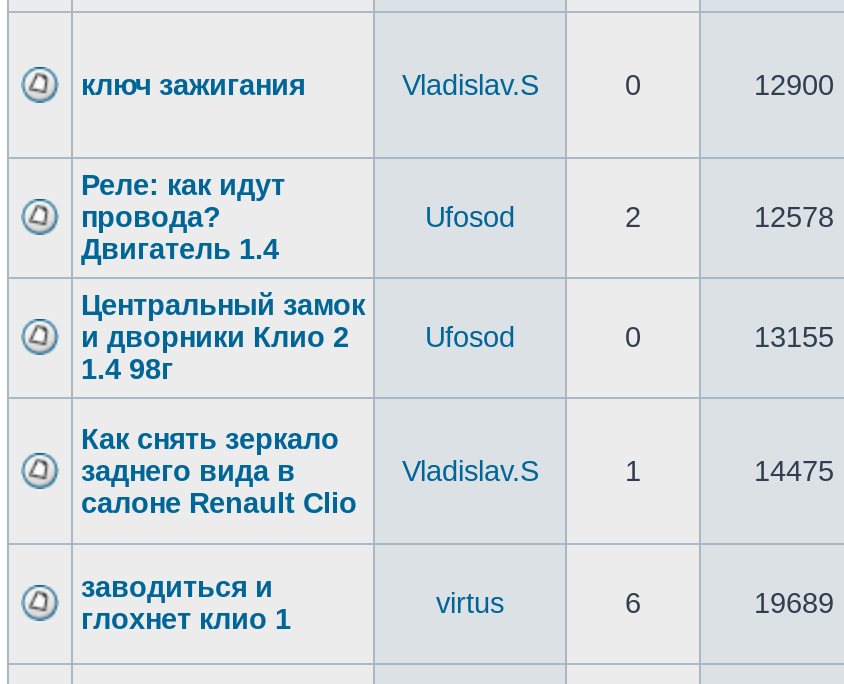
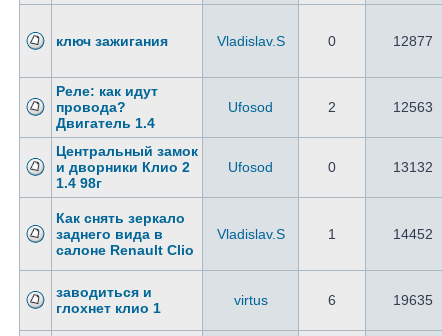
[754,69,834,101] 12900 -> [392,33,432,49] 12877
[754,201,834,233] 12578 -> [392,99,432,115] 12563
[754,321,834,353] 13155 -> [392,159,432,175] 13132
[754,455,834,487] 14475 -> [392,226,432,242] 14452
[754,587,834,619] 19689 -> [392,292,432,308] 19635

